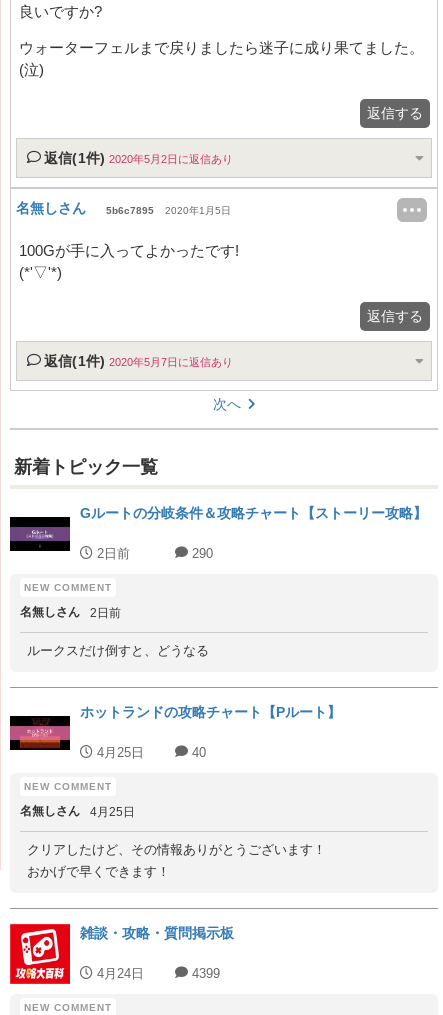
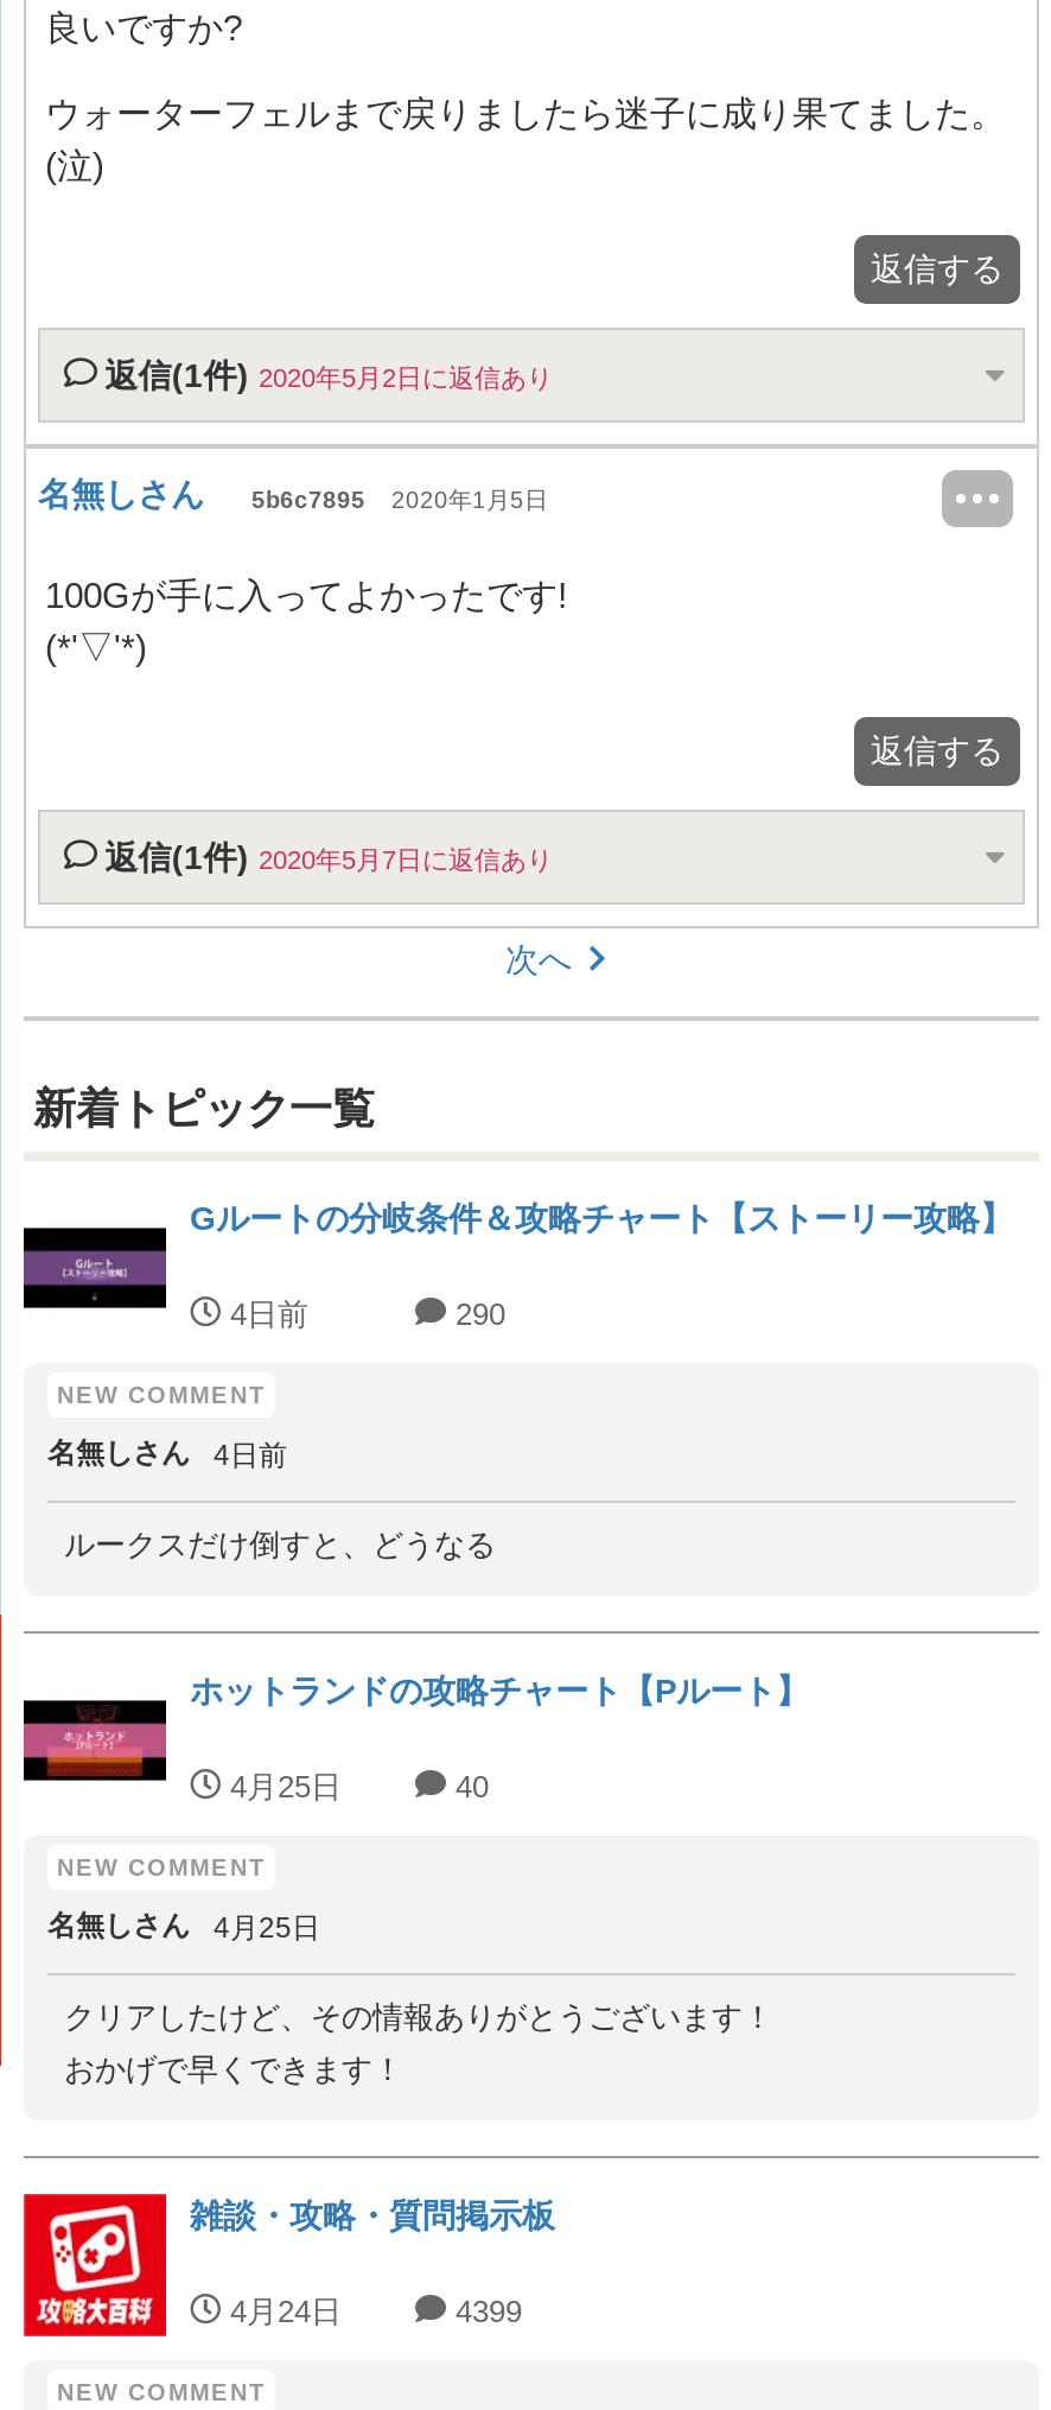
[93,546,130,561] 2日前 -> [221,1295,308,1331] 4日前
[20,605,121,620] 名無しさん 2日前 -> [47,1436,287,1471] 名無しさん 4日前

